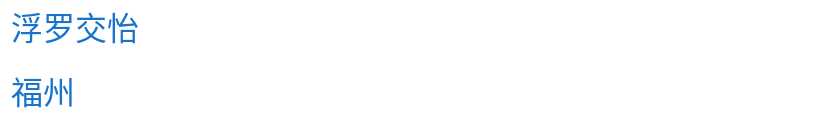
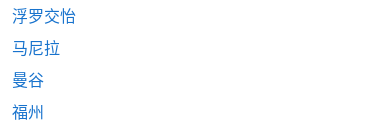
none -> [12,39,60,90] 马尼拉 | 曼谷

